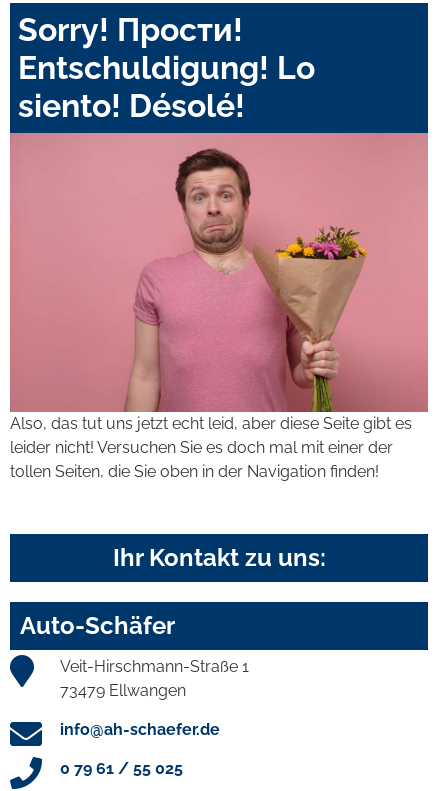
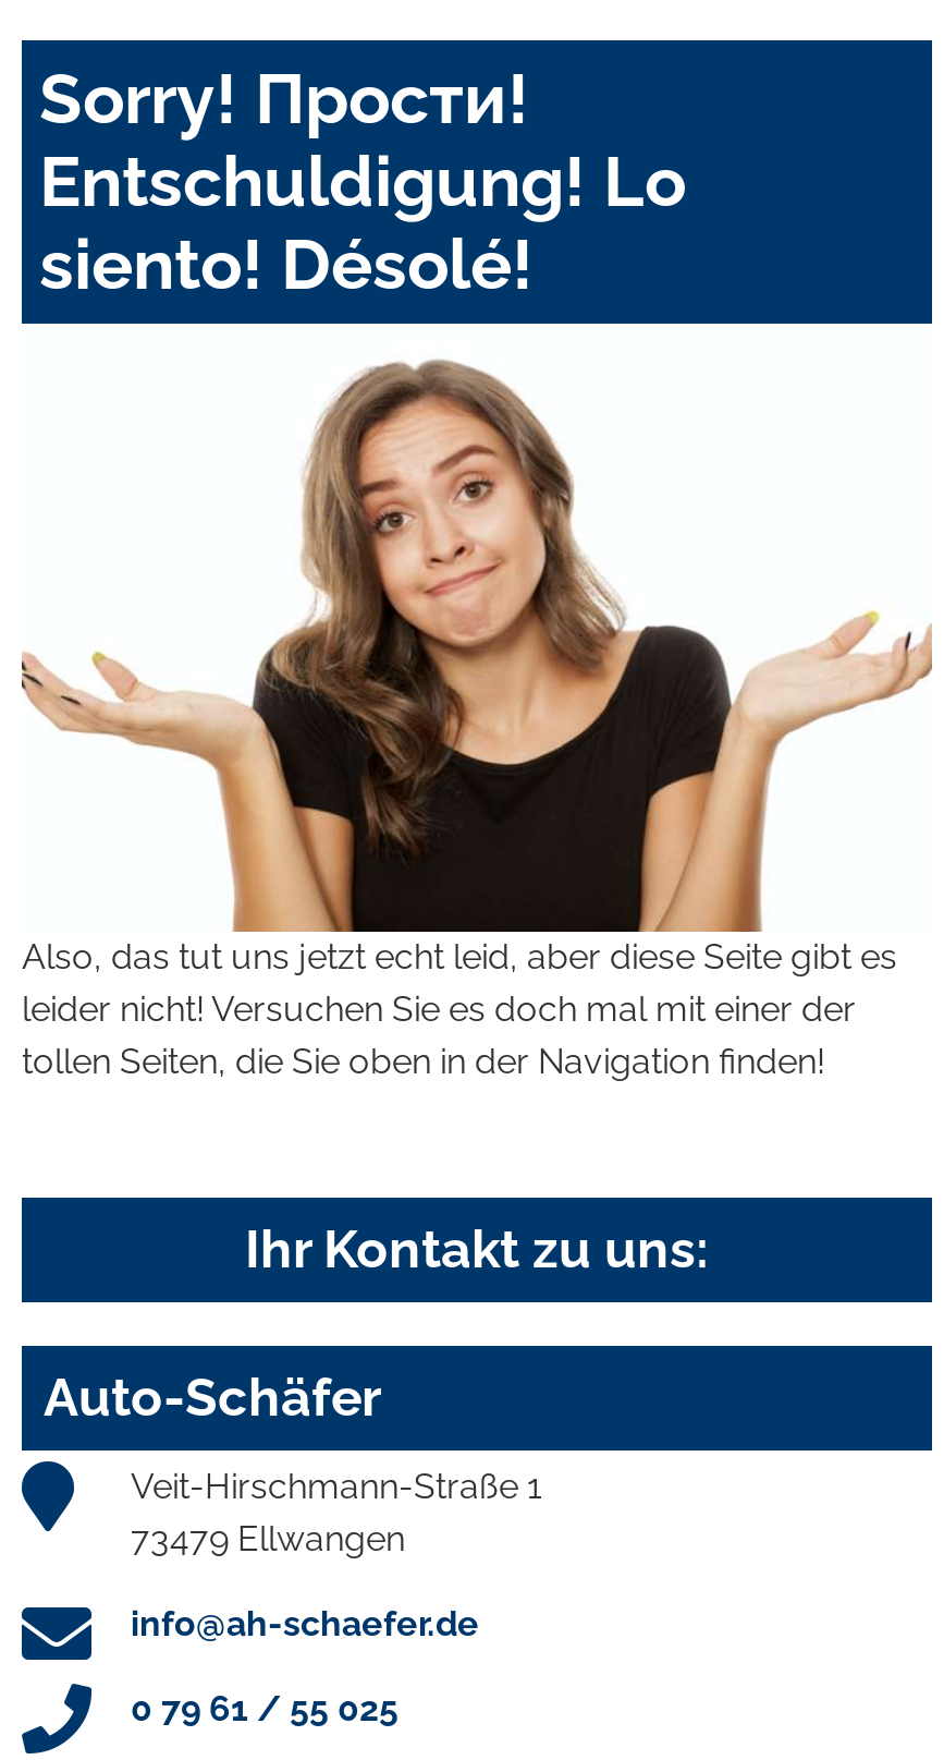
[9,132,429,413] [image] -> [20,321,932,932] [image]

